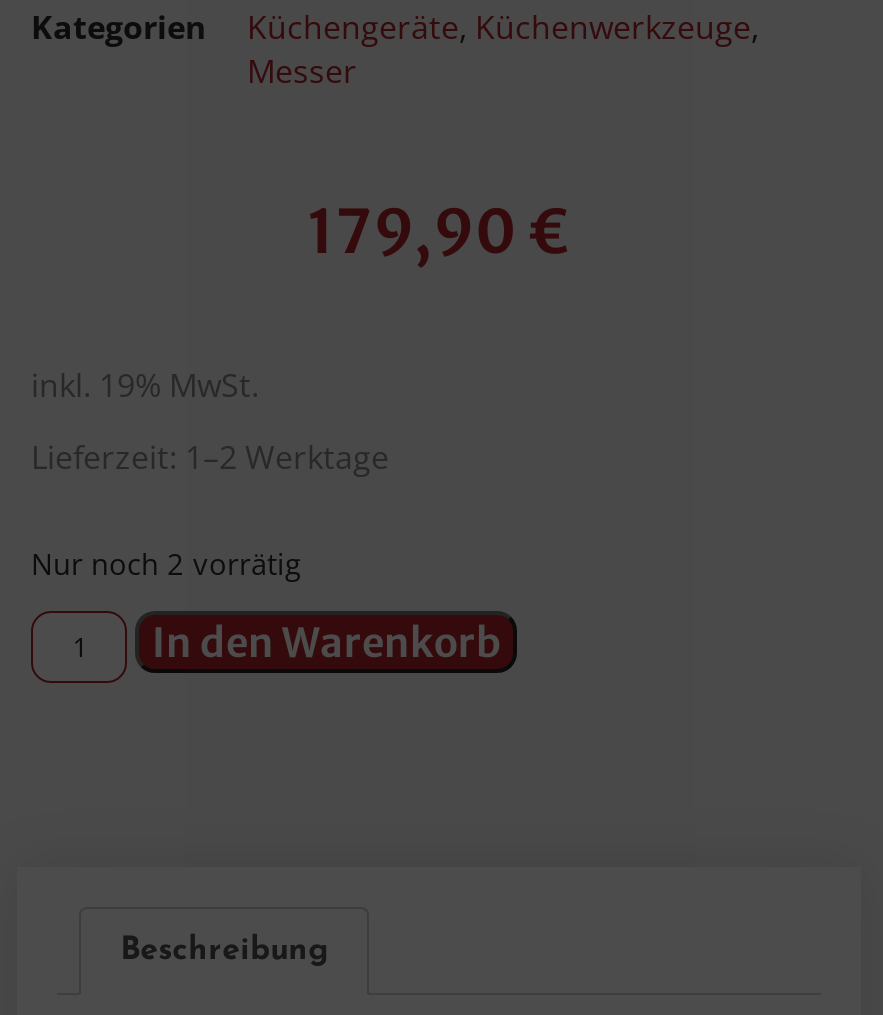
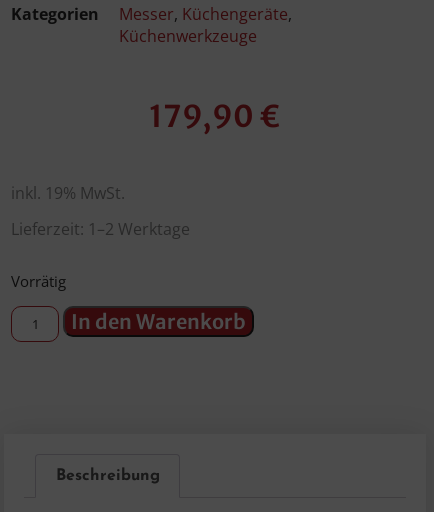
[247,5,759,93] Küchengeräte, Küchenwerkzeuge, | Messer -> [119,2,292,46] Messer, Küchengeräte, | Küchenwerkzeuge
[31,542,301,582] Nur noch 2 vorrätig -> [11,271,66,291] Vorrätig

